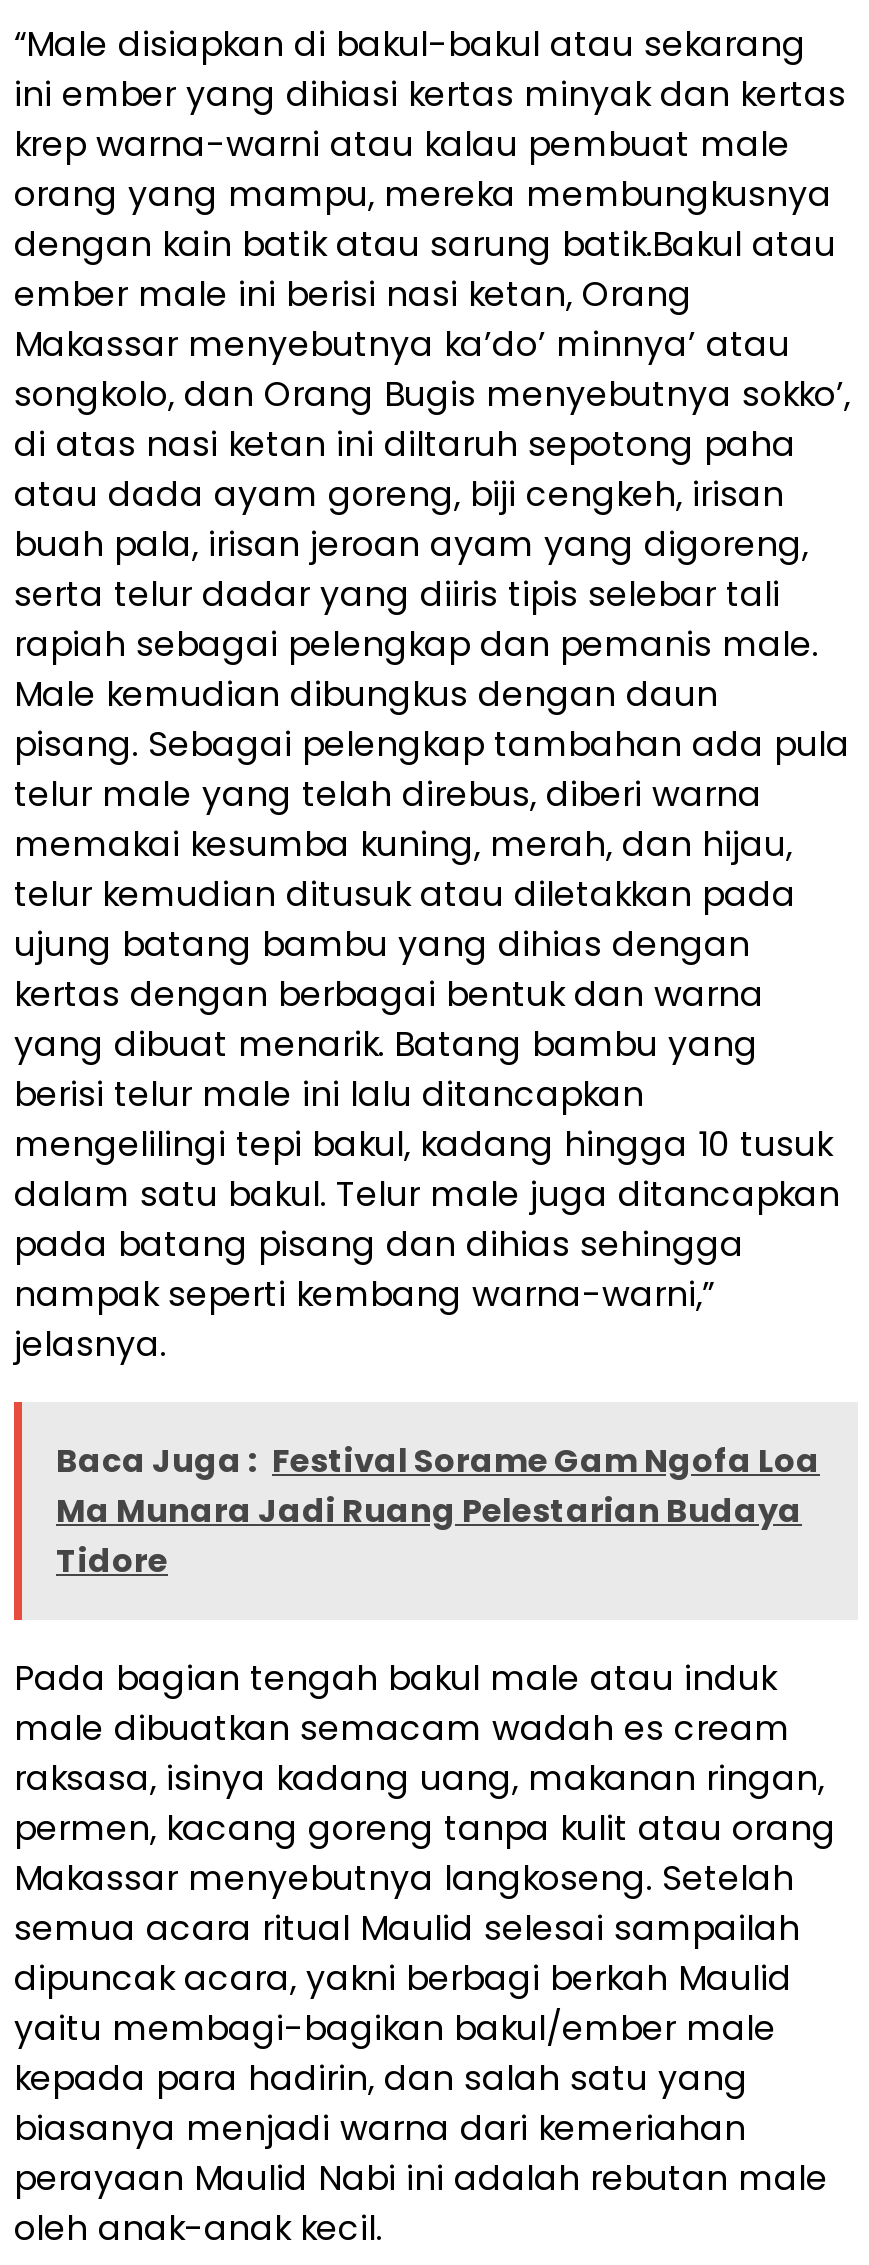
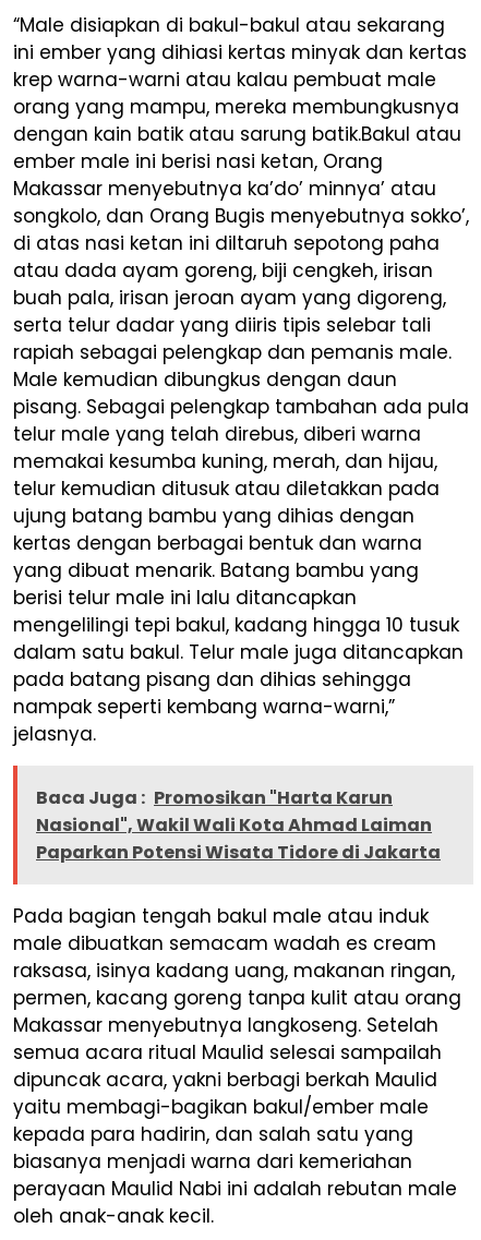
[56,1438,820,1584] Baca Juga : Festival Sorame Gam Ngofa Loa | Ma Munara Jadi Ruang Pelestarian Budaya | Tidore -> [36,786,441,865] Baca Juga : Promosikan "Harta Karun | Nasional", Wakil Wali Kota Ahmad Laiman | Paparkan Potensi Wisata Tidore di Jakarta

